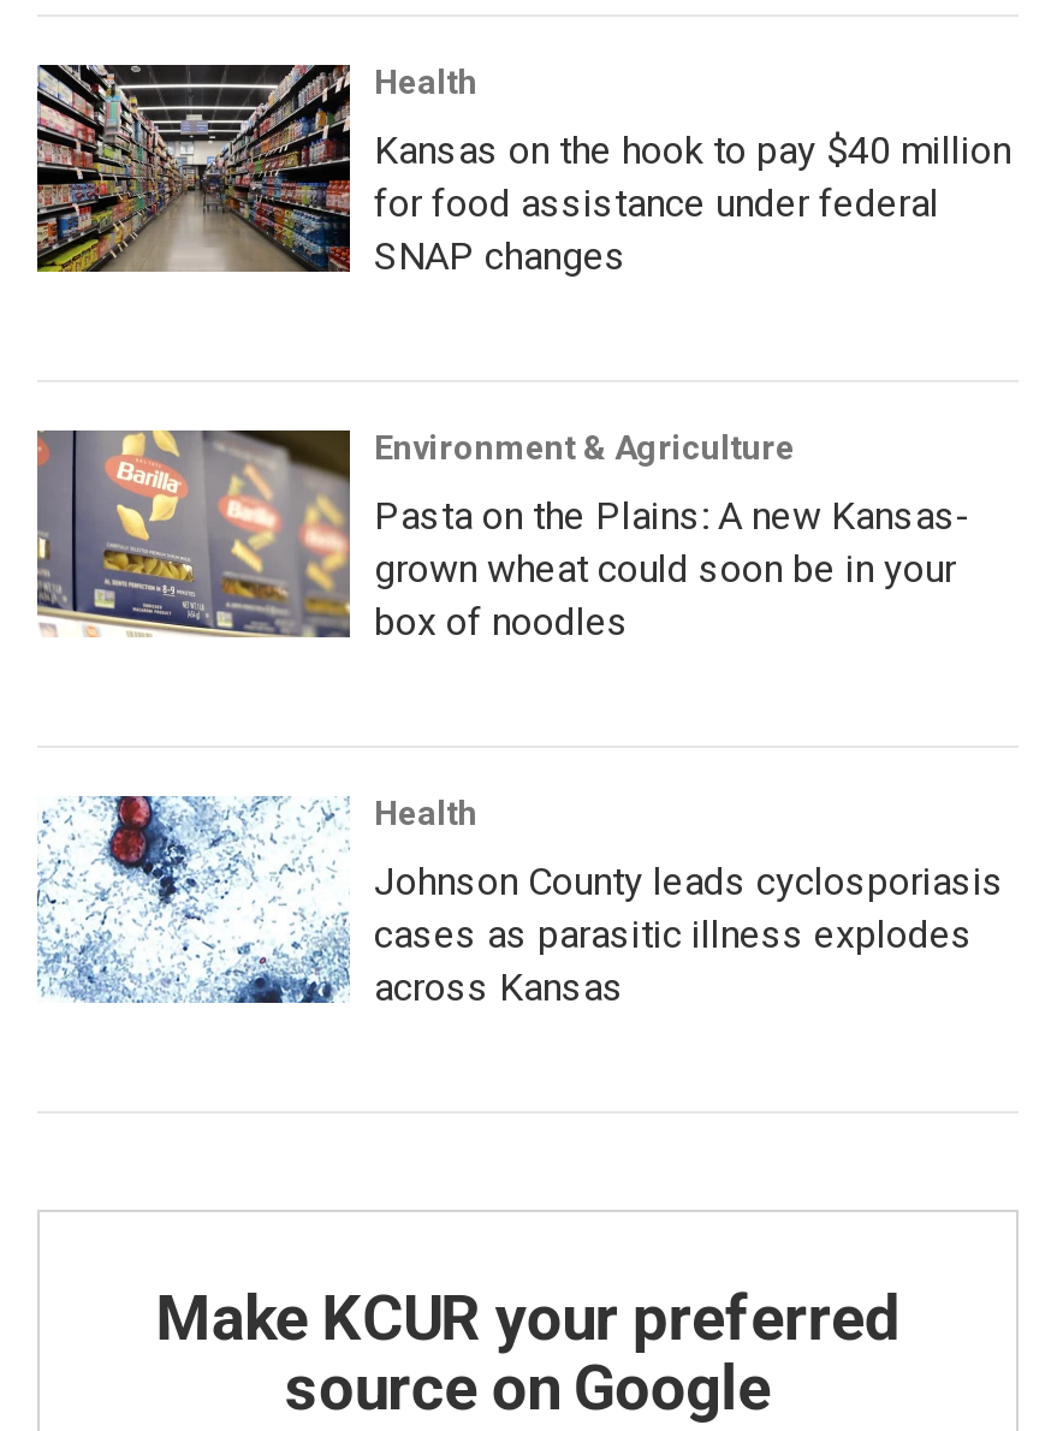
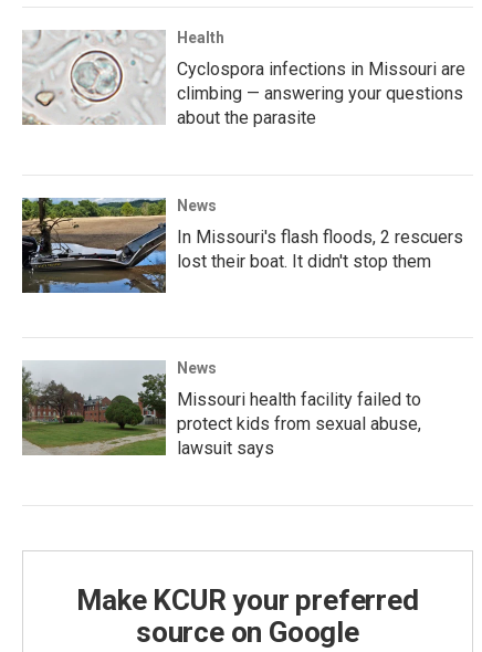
[35,63,1011,279] [image] | Kansas on the hook to pay $40 million | for food assistance under federal | SNAP changes -> [22,30,465,128] [image] | Cyclospora infections in Missouri are | climbing — answering your questions | about the parasite
[35,428,795,640] [image] | Environment & Agriculture -> [21,197,217,294] [image] | News
[374,493,970,644] Pasta on the Plains: A new Kansas- | grown wheat could soon be in your | box of noodles -> [177,226,463,272] In Missouri's flash floods, 2 rescuers | lost their boat. It didn't stop them
[37,793,477,1005] [image] | Health -> [21,359,217,456] [image] | News
[374,858,1004,1010] Johnson County leads cyclosporiasis | cases as parasitic illness explodes | across Kansas -> [177,389,421,458] Missouri health facility failed to | protect kids from sexual abuse, | lawsuit says

